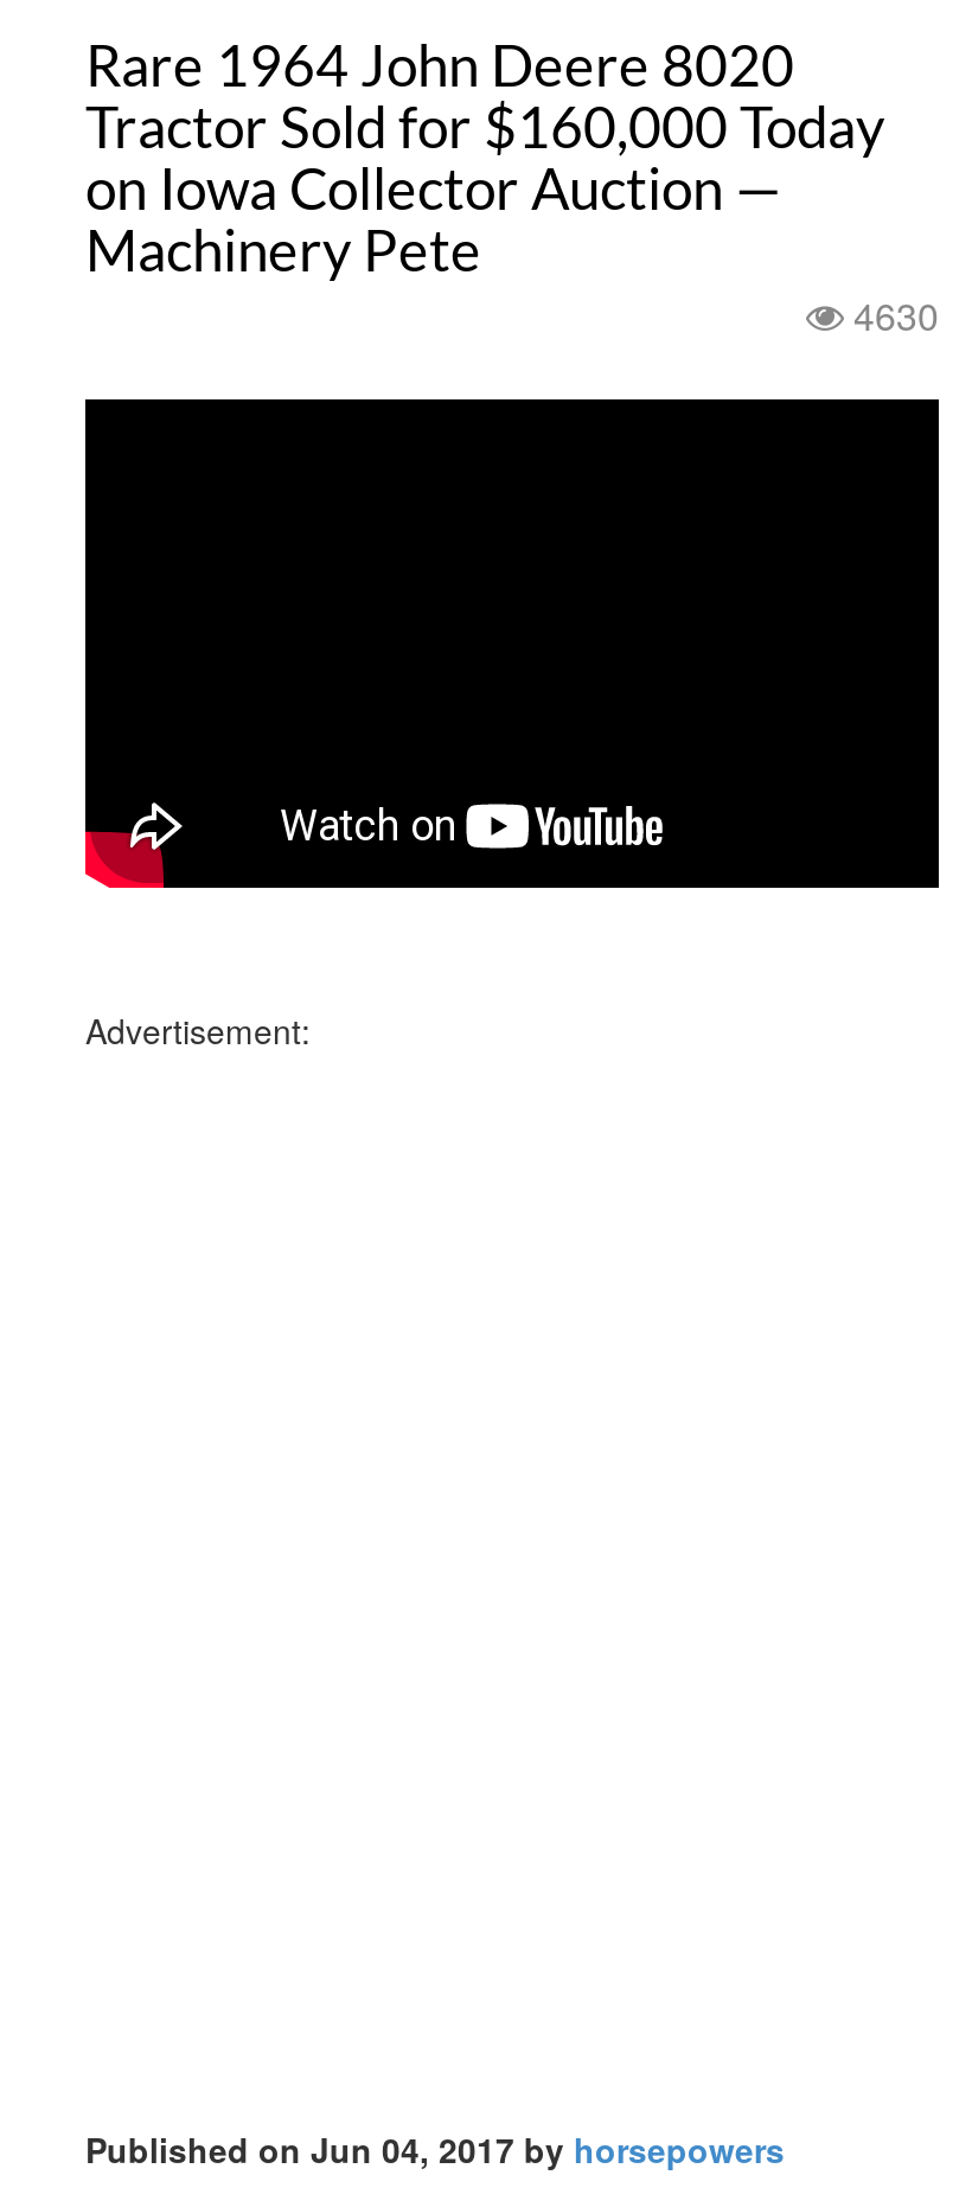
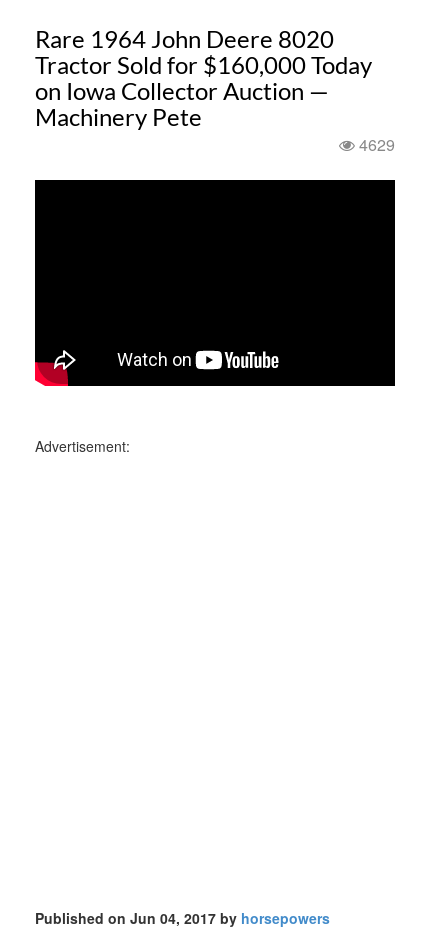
[853,288,939,343] 4630 -> [359,133,395,156] 4629

